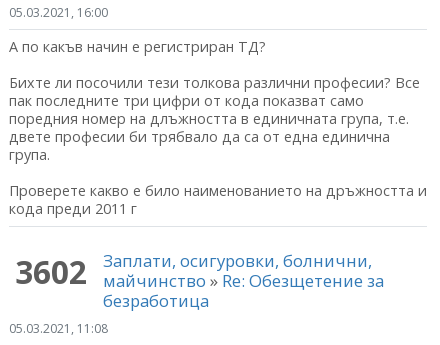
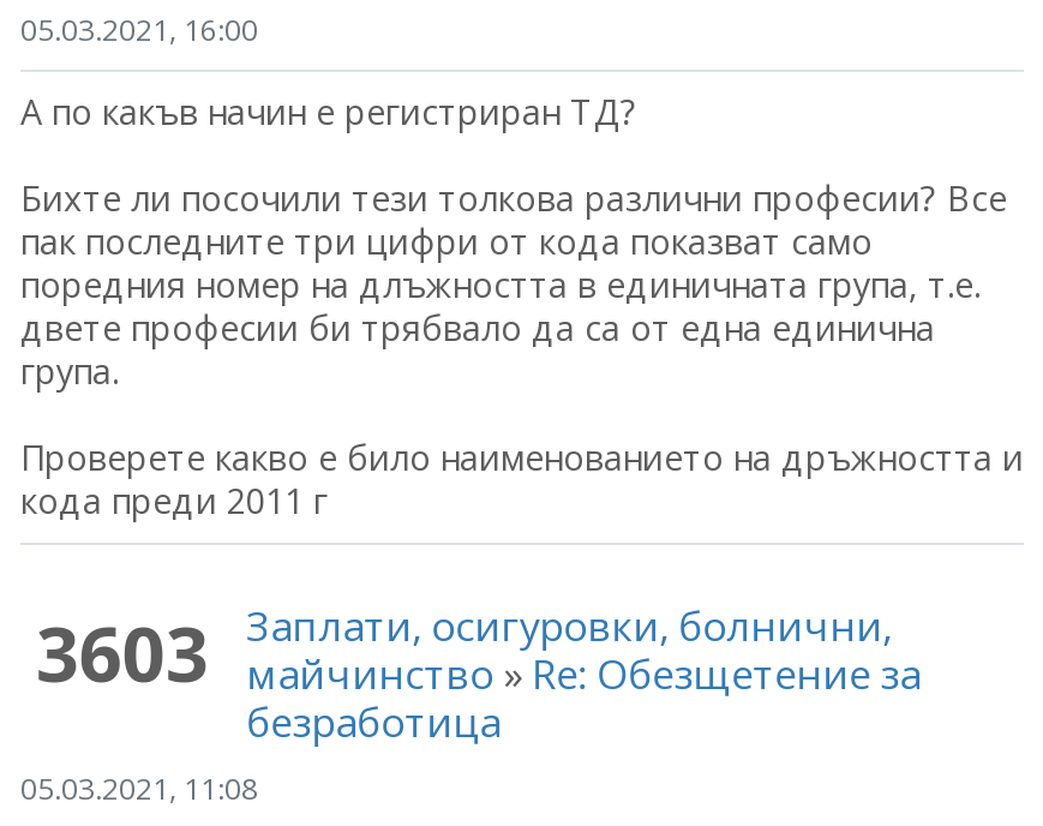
[15,249,384,293] 3602 Заплати, осигуровки, болнични, майчинство»Re: Обезщетение за -> [36,598,921,704] 3603 Заплати, осигуровки, болнични, майчинство»Re: Обезщетение за

